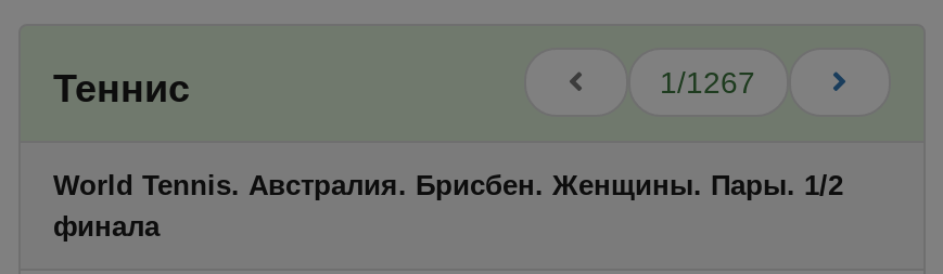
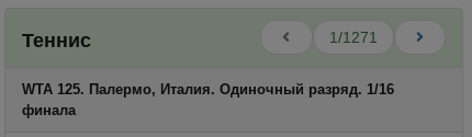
[660,65,755,100] 1/1267 -> [329,28,377,46] 1/1271
[53,169,843,201] World Tennis. Австралия. Брисбен. Женщины. Пары. 1/2 -> [22,81,394,98] WTA 125. Палермо, Италия. Одиночный разряд. 1/16

